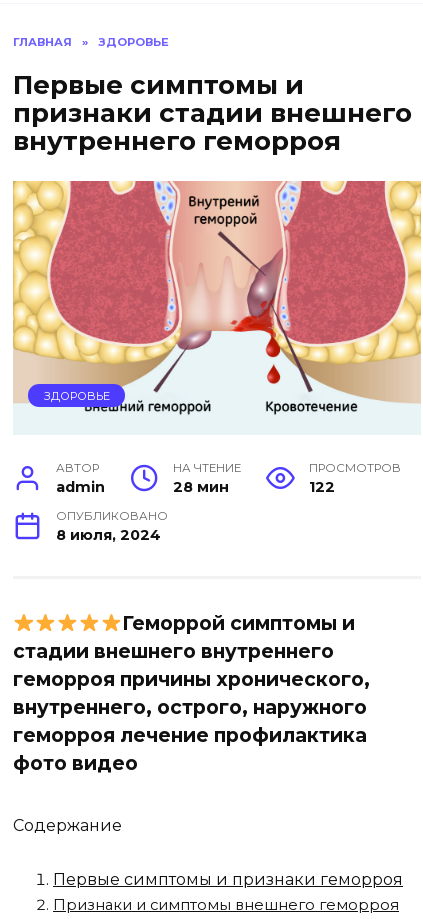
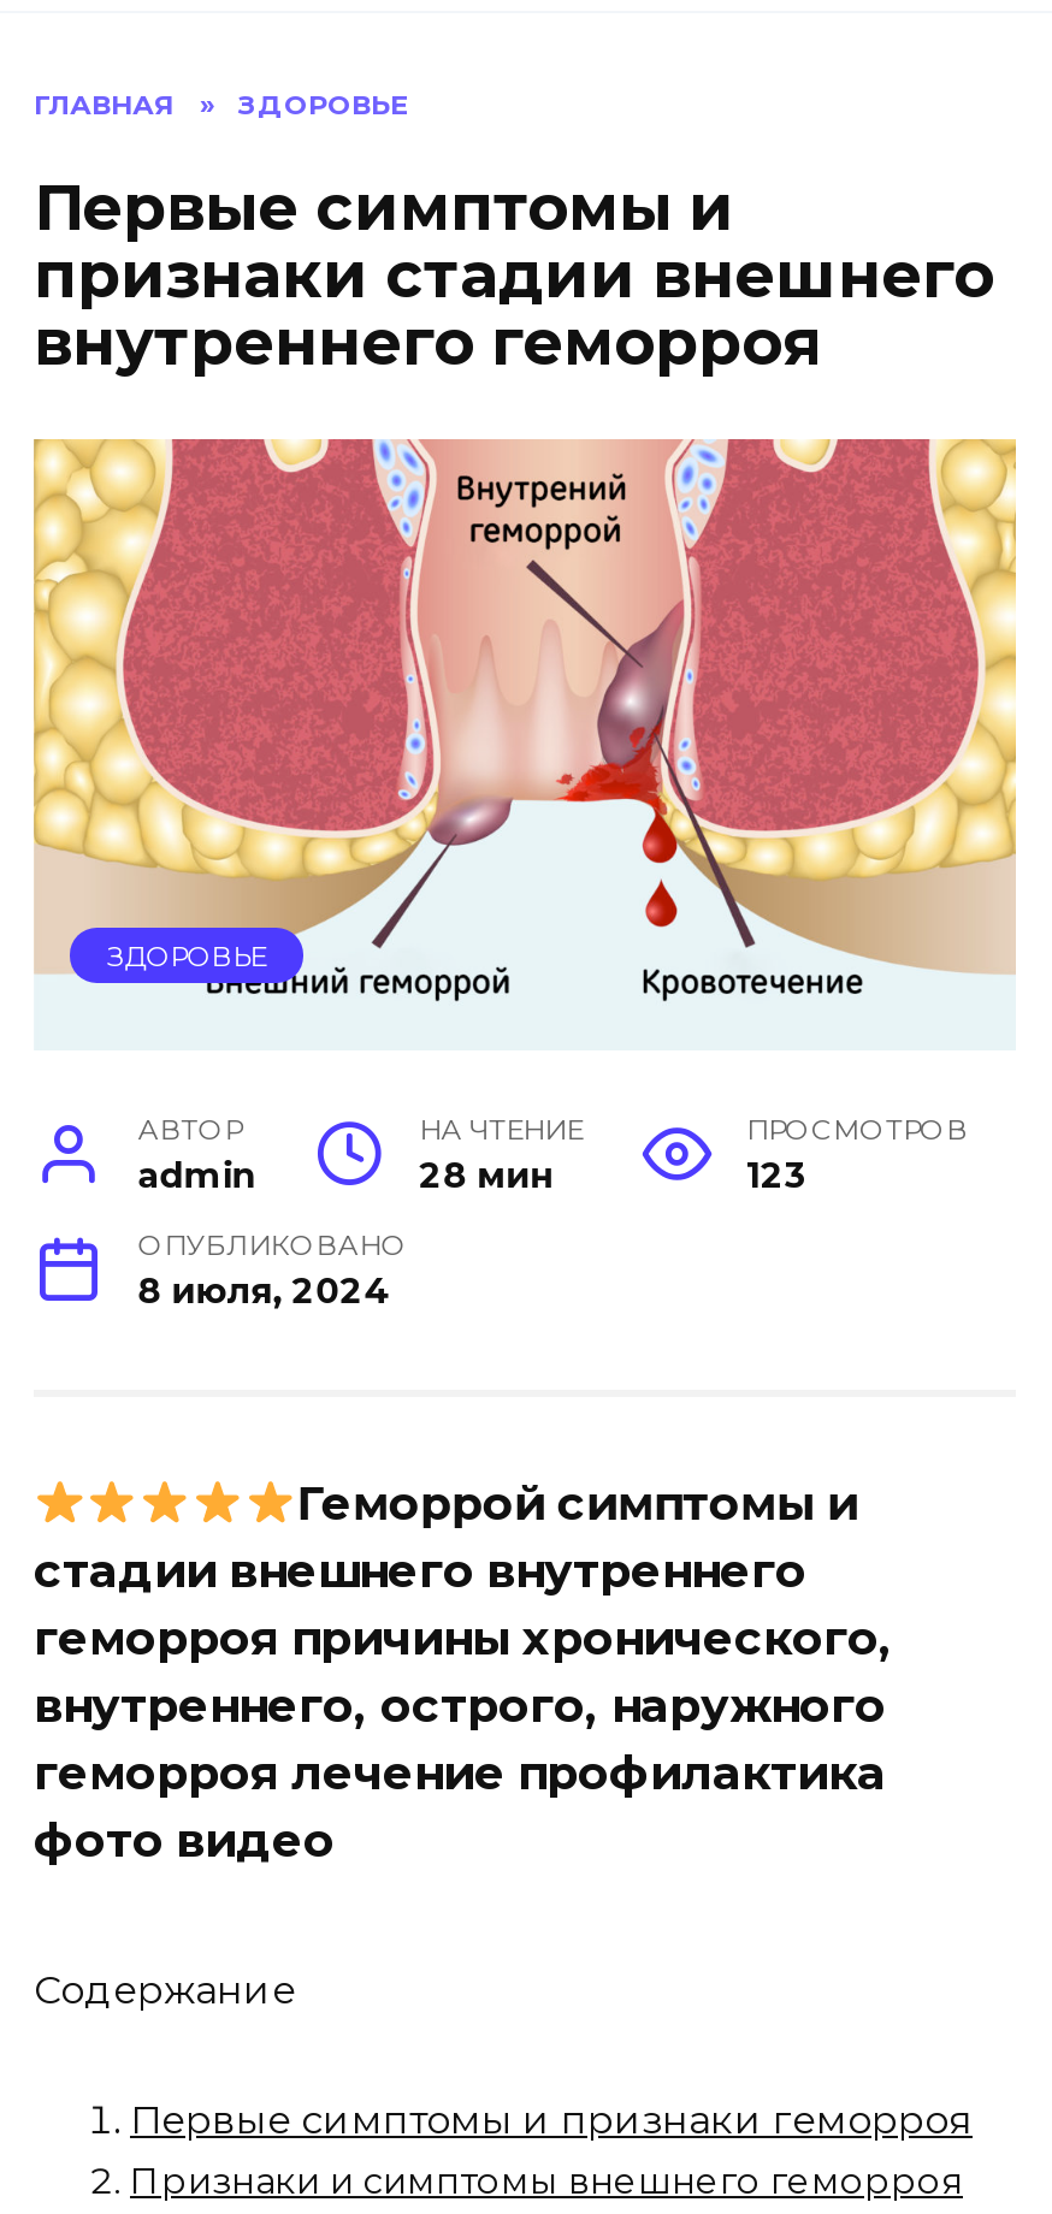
[309,478,335,496] 122 -> [746,1155,806,1198] 123

